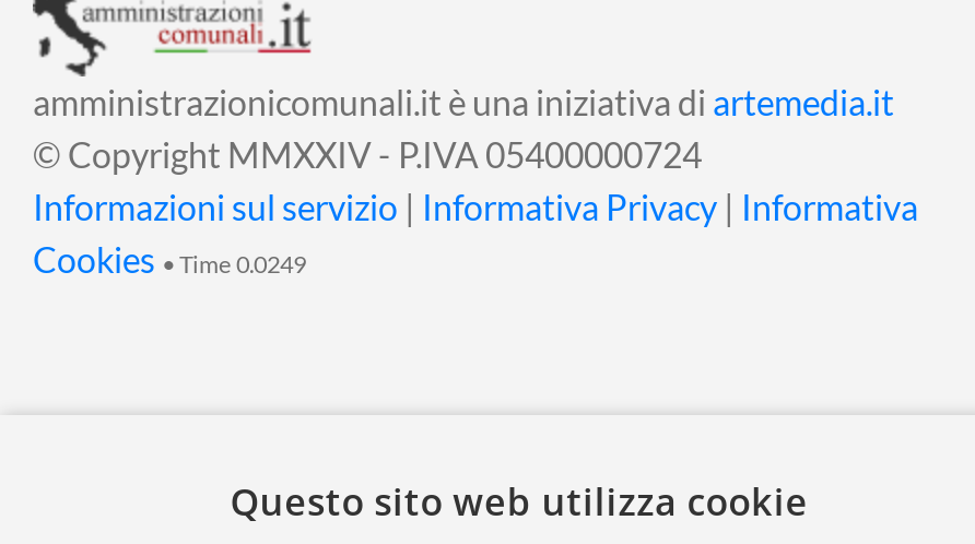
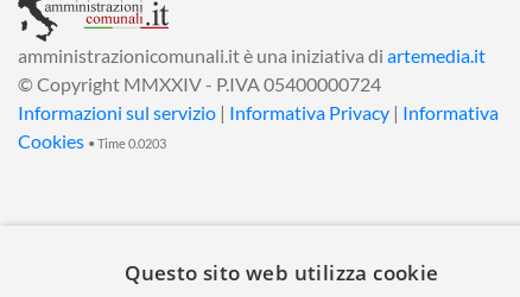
[33,238,306,280] Cookies • Time 0.0249 -> [18,129,166,152] Cookies • Time 0.0203

